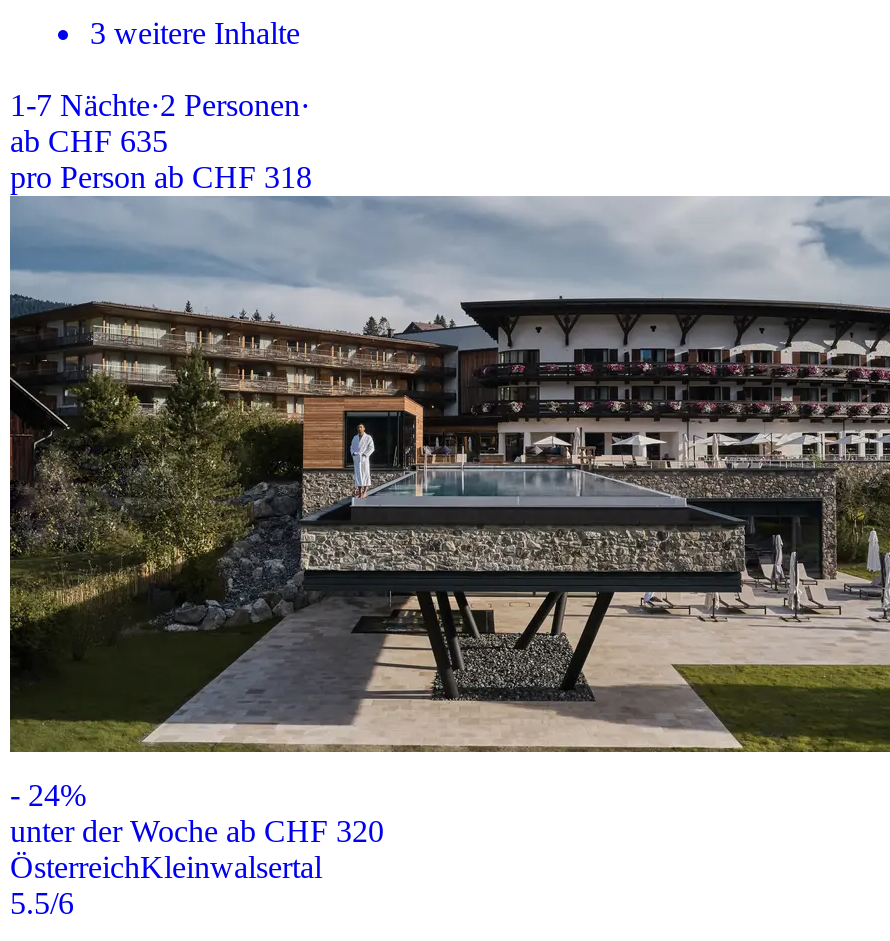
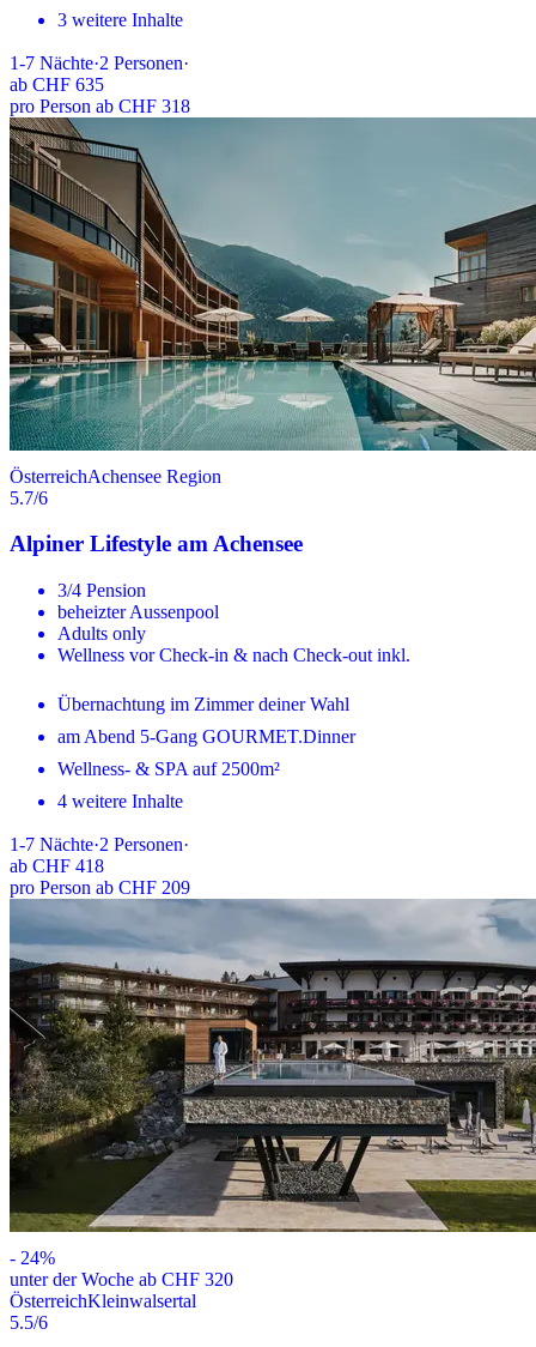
none -> [8,117,532,898] [image] | ÖsterreichAchensee Region | 5.7/6 | Alpiner Lifestyle am Achensee | 3/4 Pension | beheizter Aussenpool | Adults only | Wellness vor Check-in & nach Check-out inkl. | Übernachtung im Zimmer deiner Wahl | am Abend 5-Gang GOURMET.Dinner | Wellness- & SPA auf 2500m² | 4 weitere Inhalte | 1-7 Nächte·2 Personen· | ab CHF 418 | pro Person ab CHF 209

